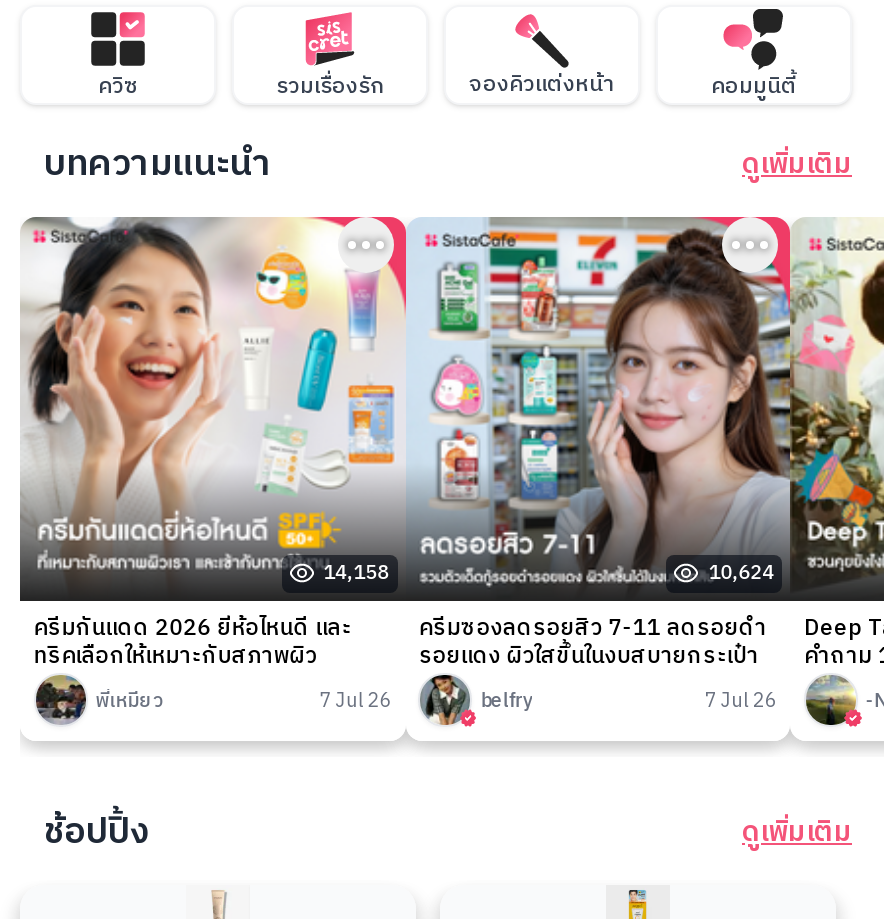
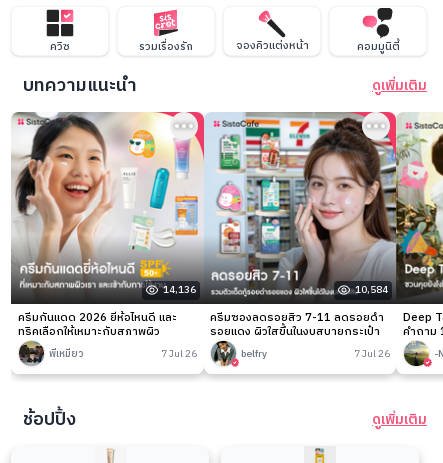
[323,558,389,590] 14,158 -> [163,282,196,298] 14,136
[708,558,774,590] 10,624 -> [355,282,388,298] 10,584

